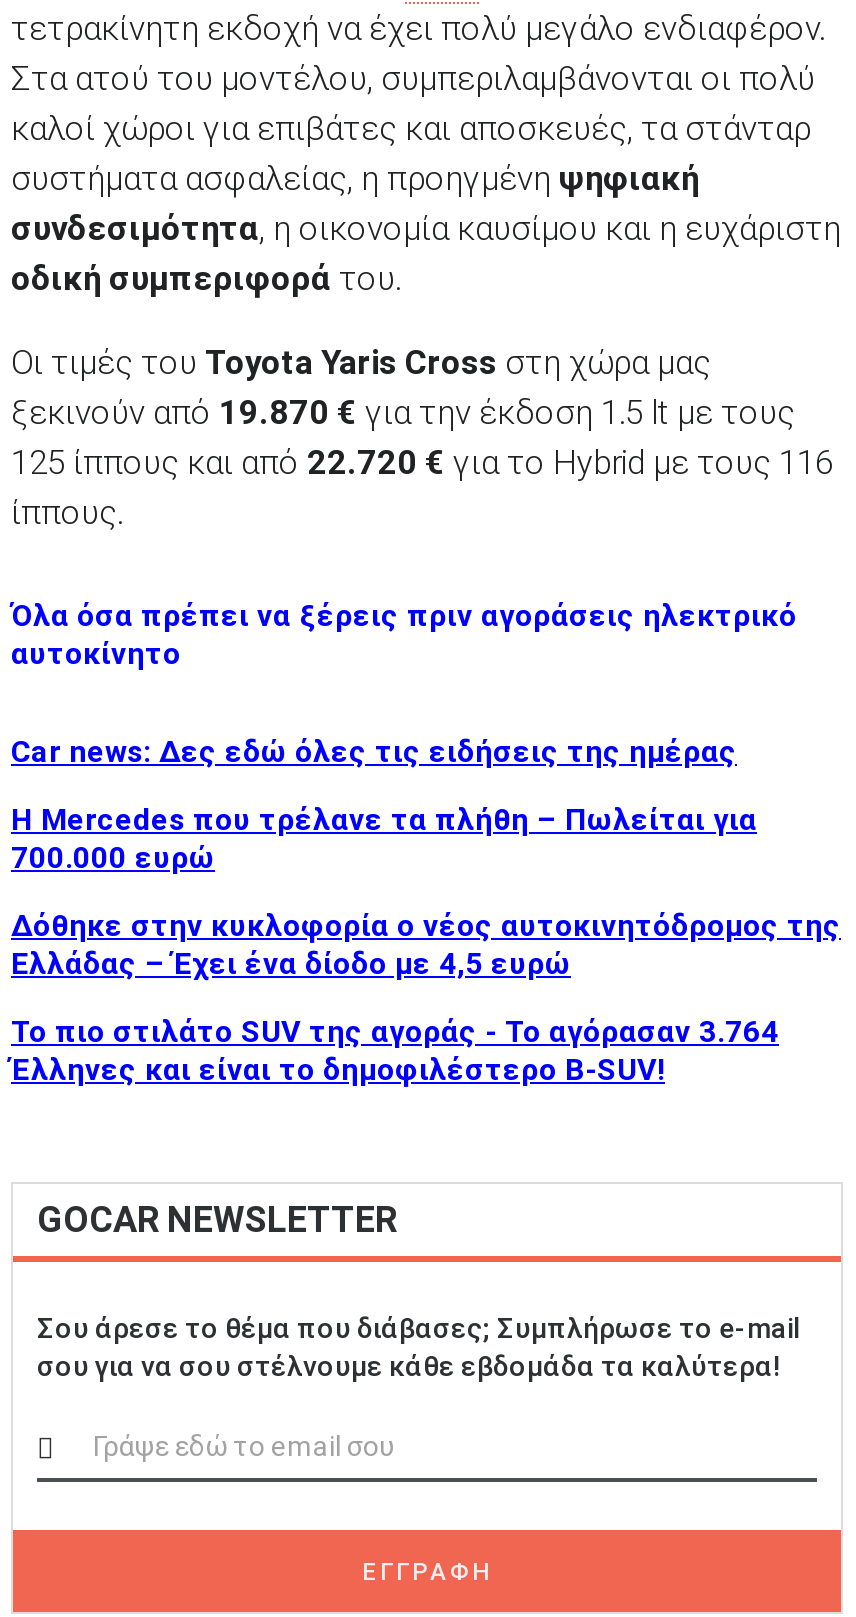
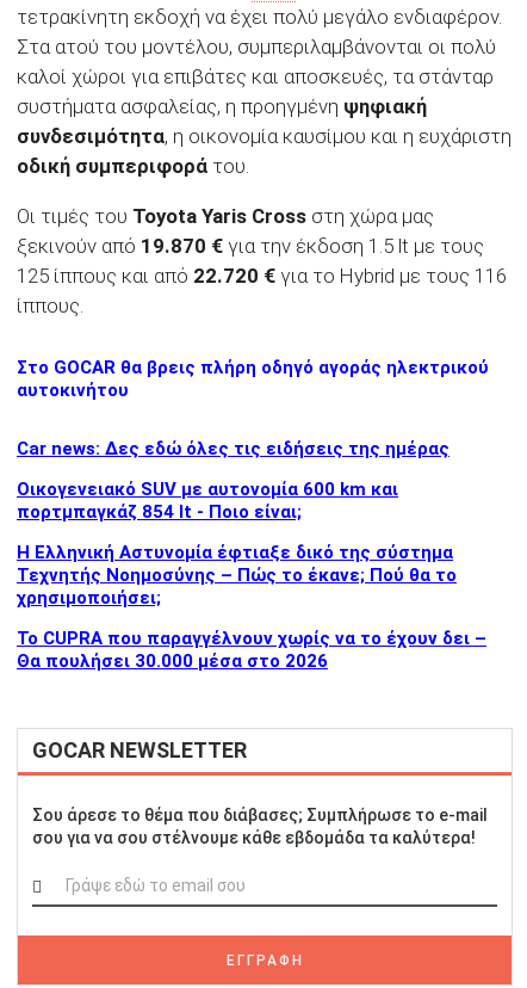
[11,598,797,672] Όλα όσα πρέπει να ξέρεις πριν αγοράσεις ηλεκτρικό | αυτοκίνητο -> [17,357,489,401] Στο GOCAR θα βρεις πλήρη οδηγό αγοράς ηλεκτρικού | αυτοκινήτου
[11,802,757,876] Η Mercedes που τρέλανε τα πλήθη – Πωλείται για | 700.000 ευρώ -> [17,479,398,523] Οικογενειακό SUV με αυτονομία 600 km και | πορτμπαγκάζ 854 lt - Ποιο είναι;
[11,908,841,982] Δόθηκε στην κυκλοφορία ο νέος αυτοκινητόδρομος της | Ελλάδας – Έχει ένα δίοδο με 4,5 ευρώ -> [17,542,457,609] Η Ελληνική Αστυνομία έφτιαξε δικό της σύστημα | Τεχνητής Νοημοσύνης – Πώς το έκανε; Πού θα το | χρησιμοποιήσει;
[11,1014,779,1088] Το πιο στιλάτο SUV της αγοράς - Το αγόρασαν 3.764 | Έλληνες και είναι το δημοφιλέστερο B-SUV! -> [17,628,486,672] Το CUPRA που παραγγέλνουν χωρίς να το έχουν δει – | Θα πουλήσει 30.000 μέσα στο 2026

